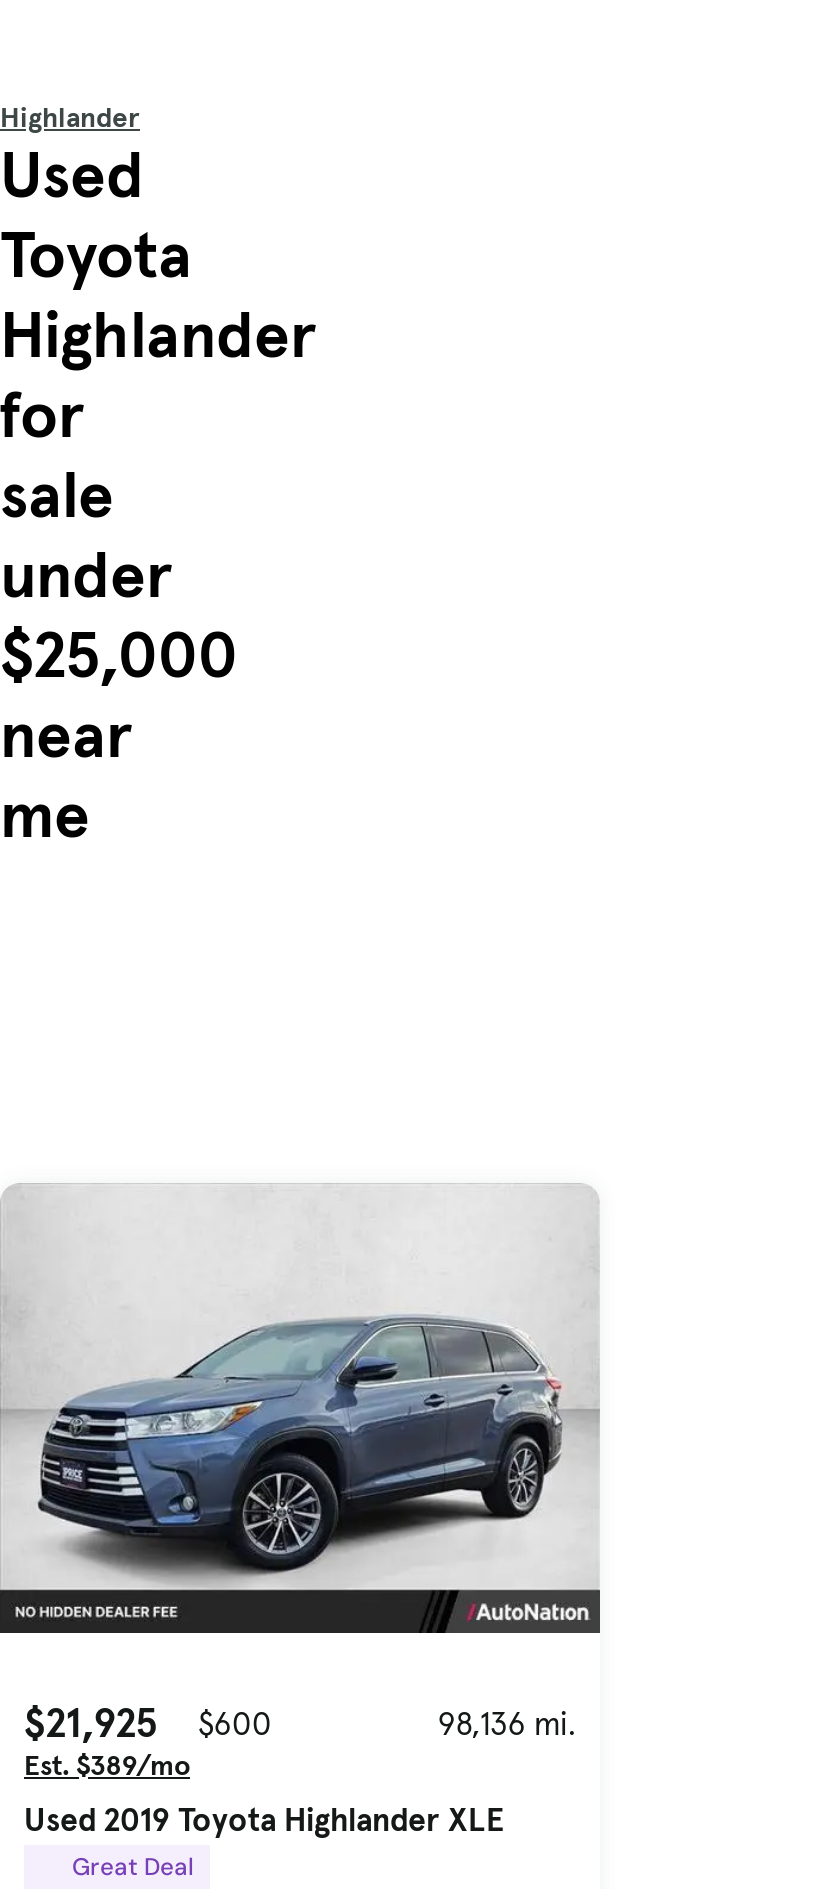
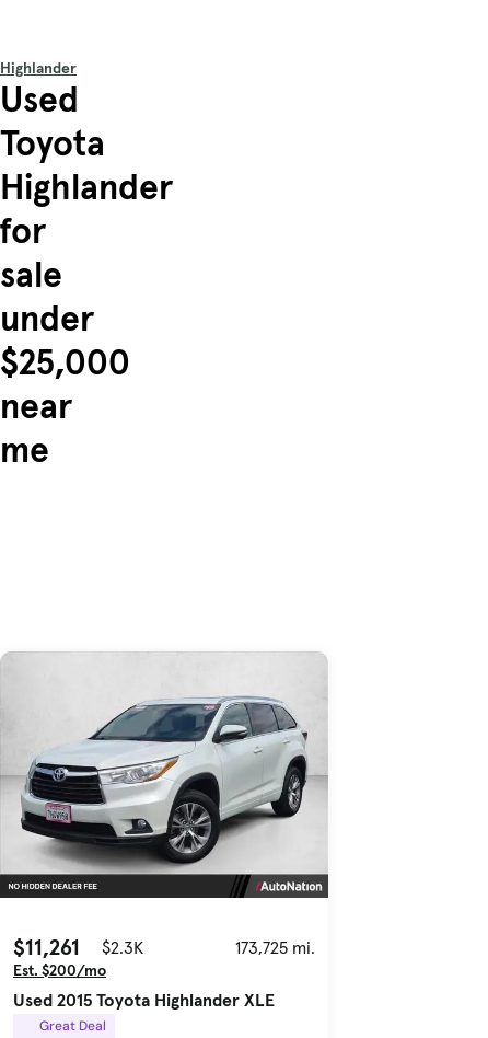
[42,1265,562,1587] [image] -> [22,695,309,874] [image]
[24,1697,576,1839] $21,925 | $600 | 98,136 mi. | Est. $389/mo | Used 2019 Toyota Highlander XLE -> [13,933,315,1011] $11,261 | $2.3K | 173,725 mi. | Est. $200/mo | Used 2015 Toyota Highlander XLE

